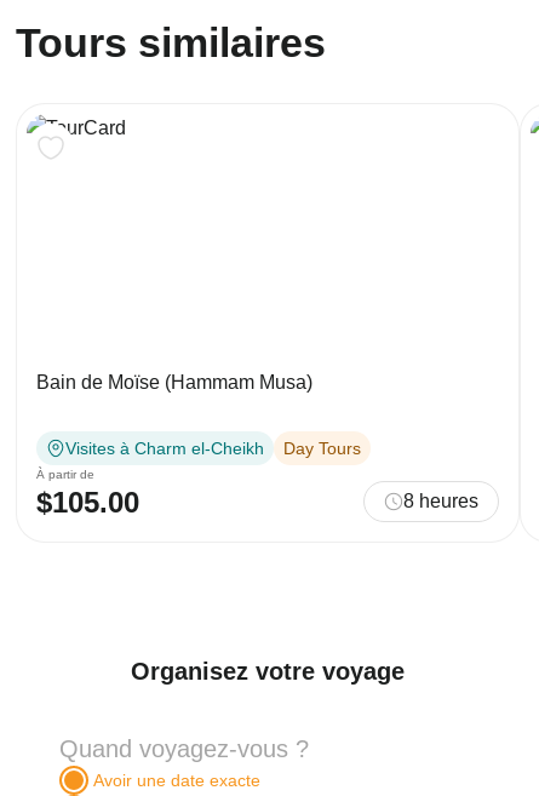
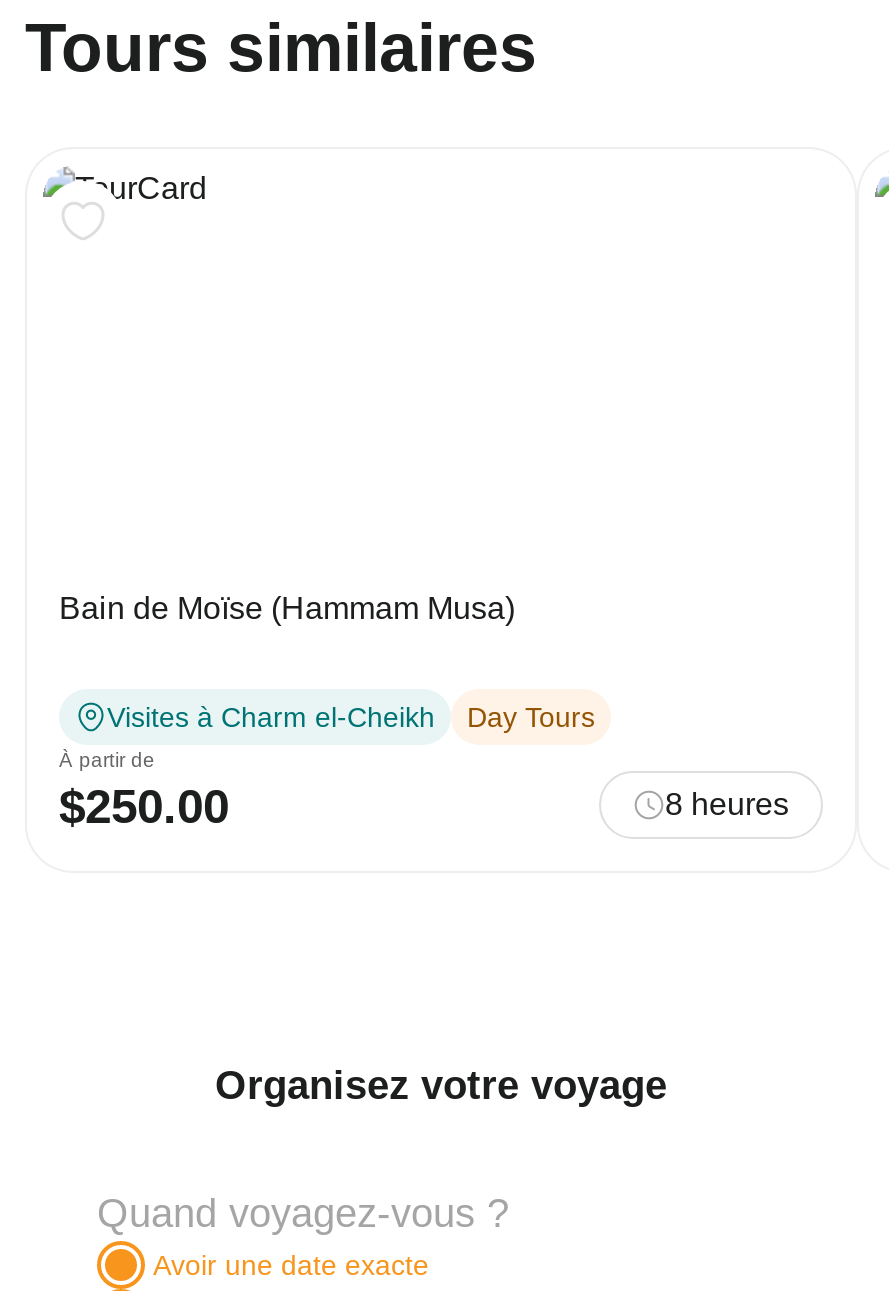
[36,486,139,519] $105.00 -> [59,779,229,833] $250.00

